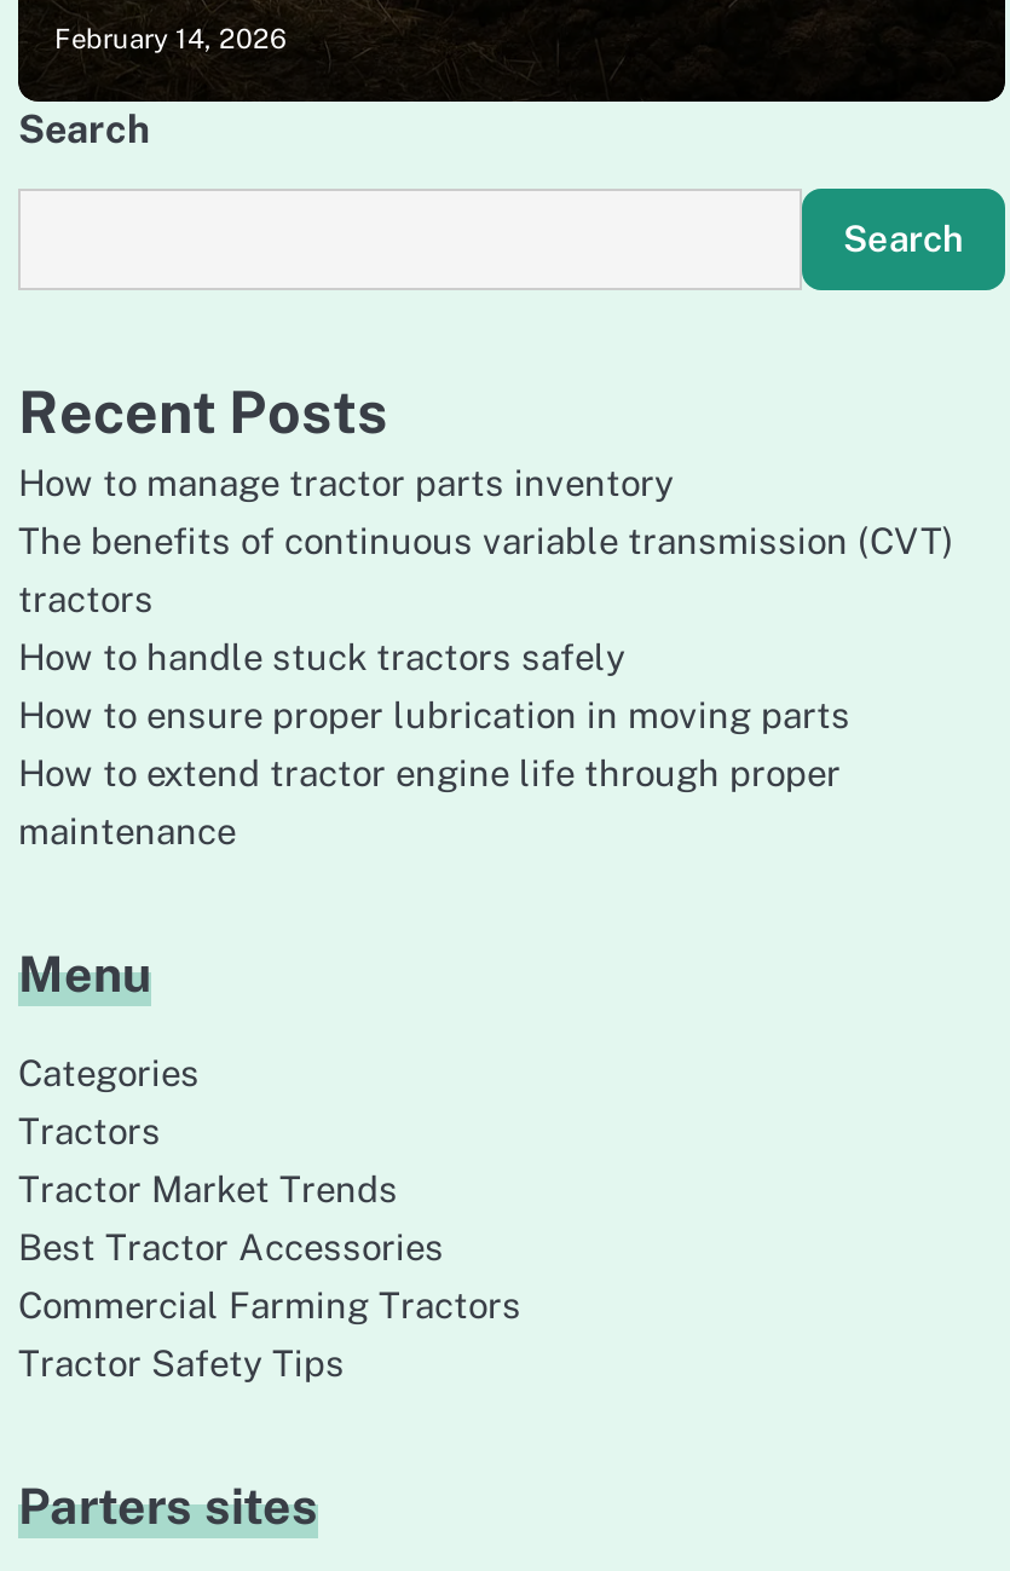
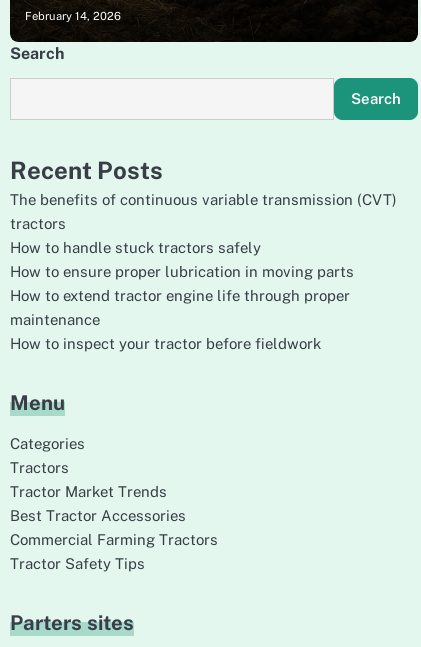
[18,462,674,503] How to manage tractor parts inventory -> none
moved [18,520,954,851] -> [10,191,397,328]: The benefits of continuous variable transmission (CVT) | tractors | How to handle stuck tractors safely | How to ensure proper lubrication in moving parts | How to extend tractor engine life through proper | maintenance
none -> [10,335,321,352] How to inspect your tractor before fieldwork

